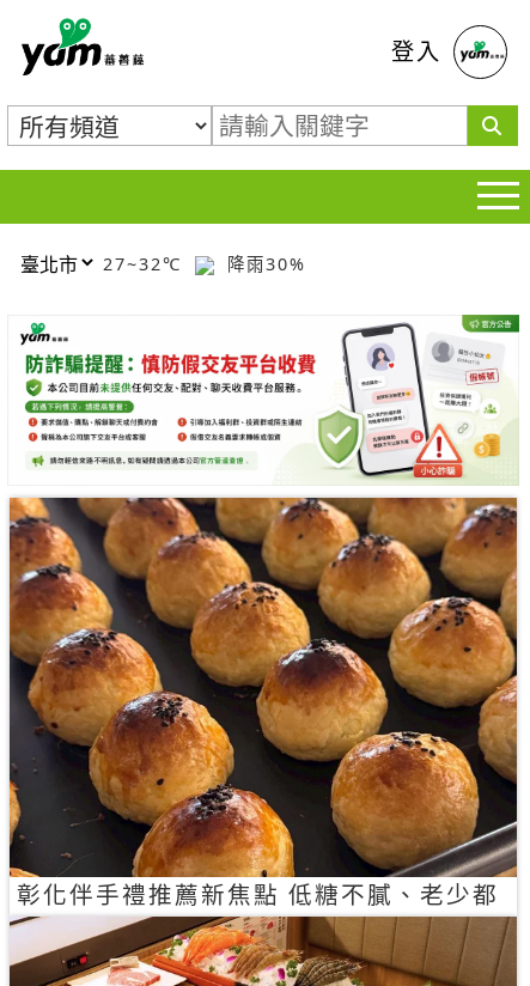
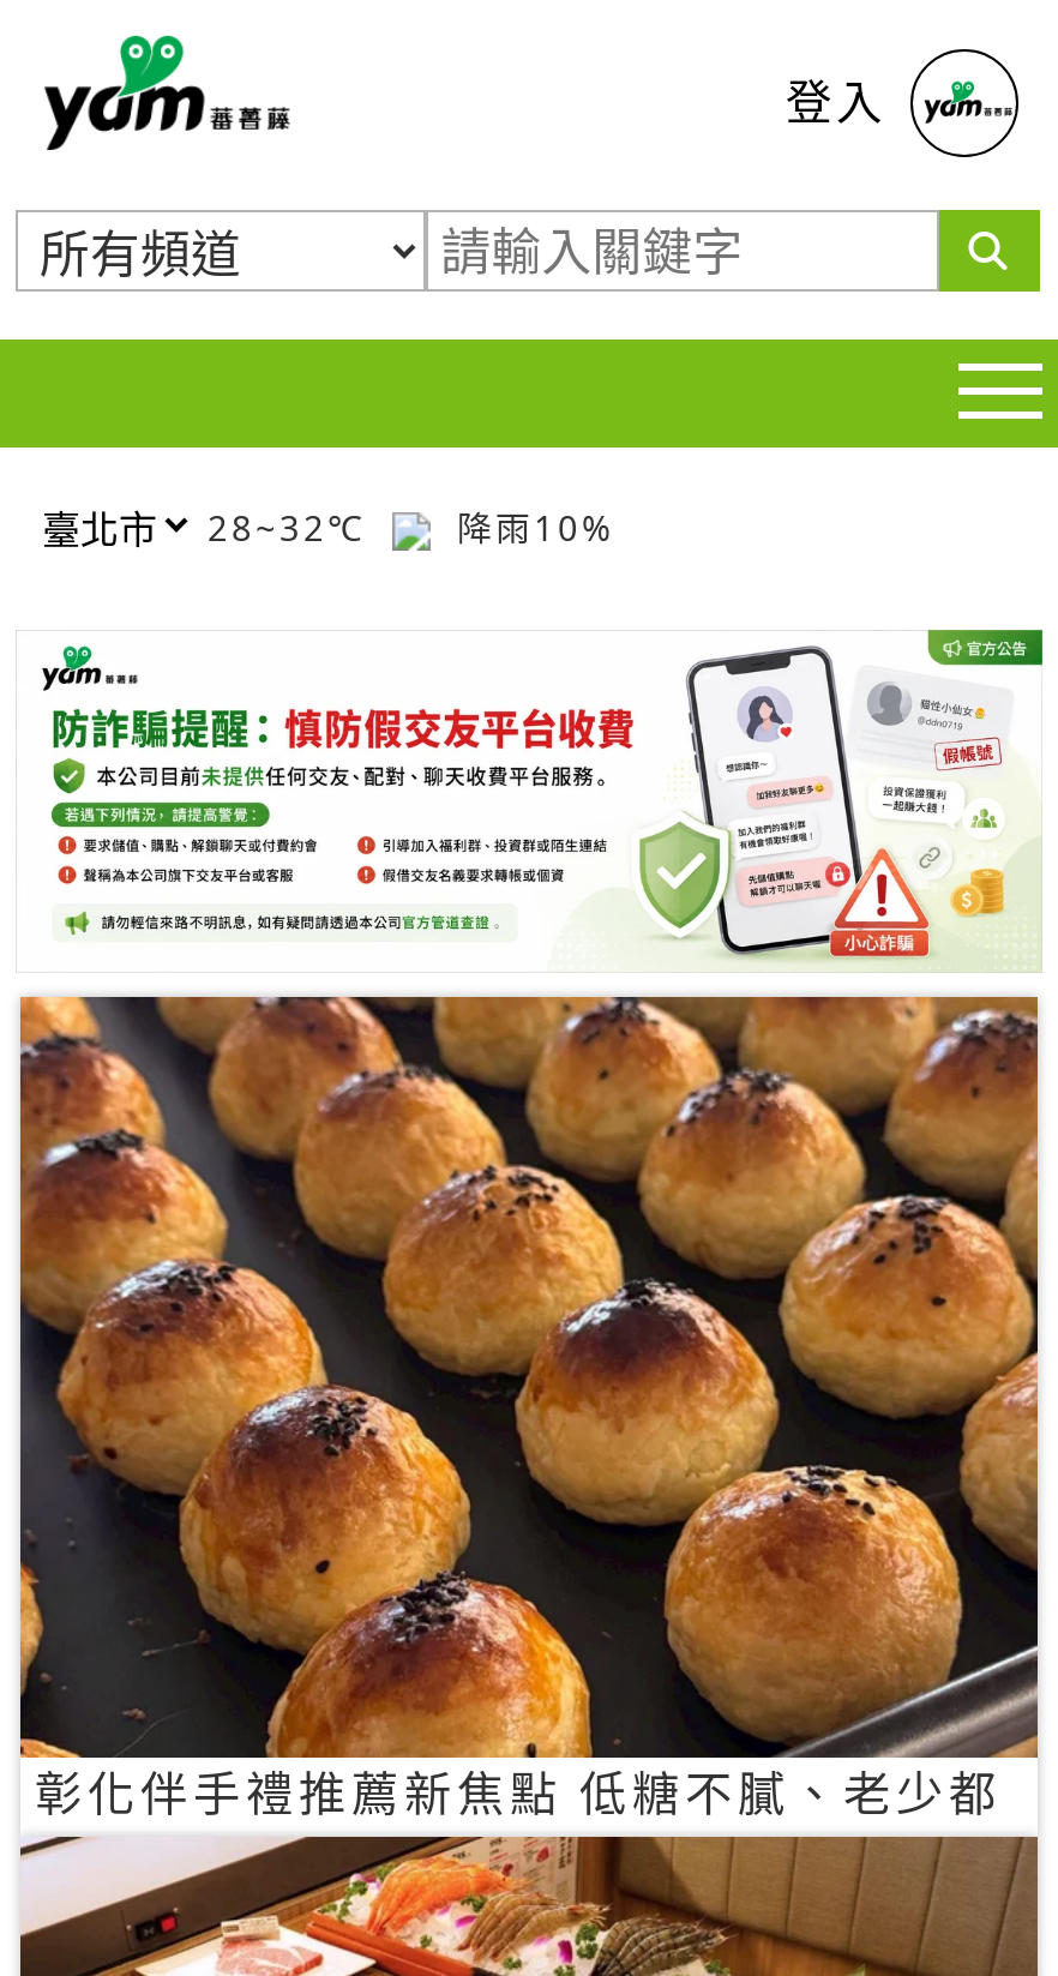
[103,252,189,275] 27~32℃ -> [208,504,380,549] 28~32℃
[220,252,306,275] 降雨30% -> [443,504,615,549] 降雨10%

